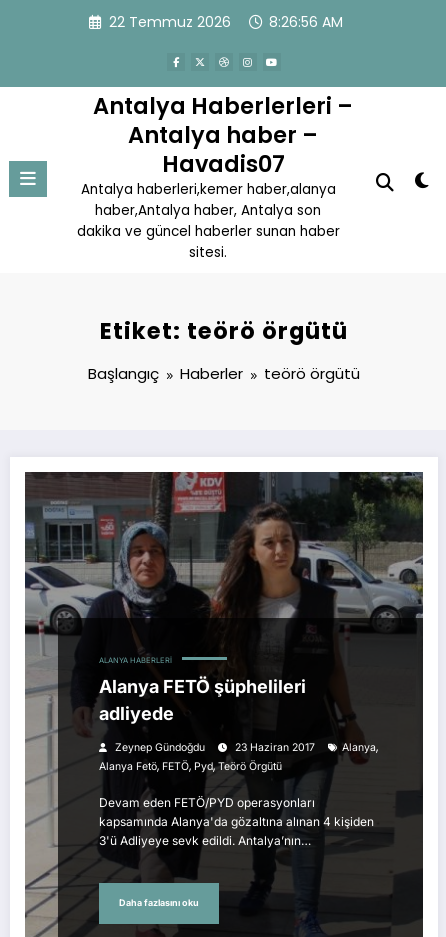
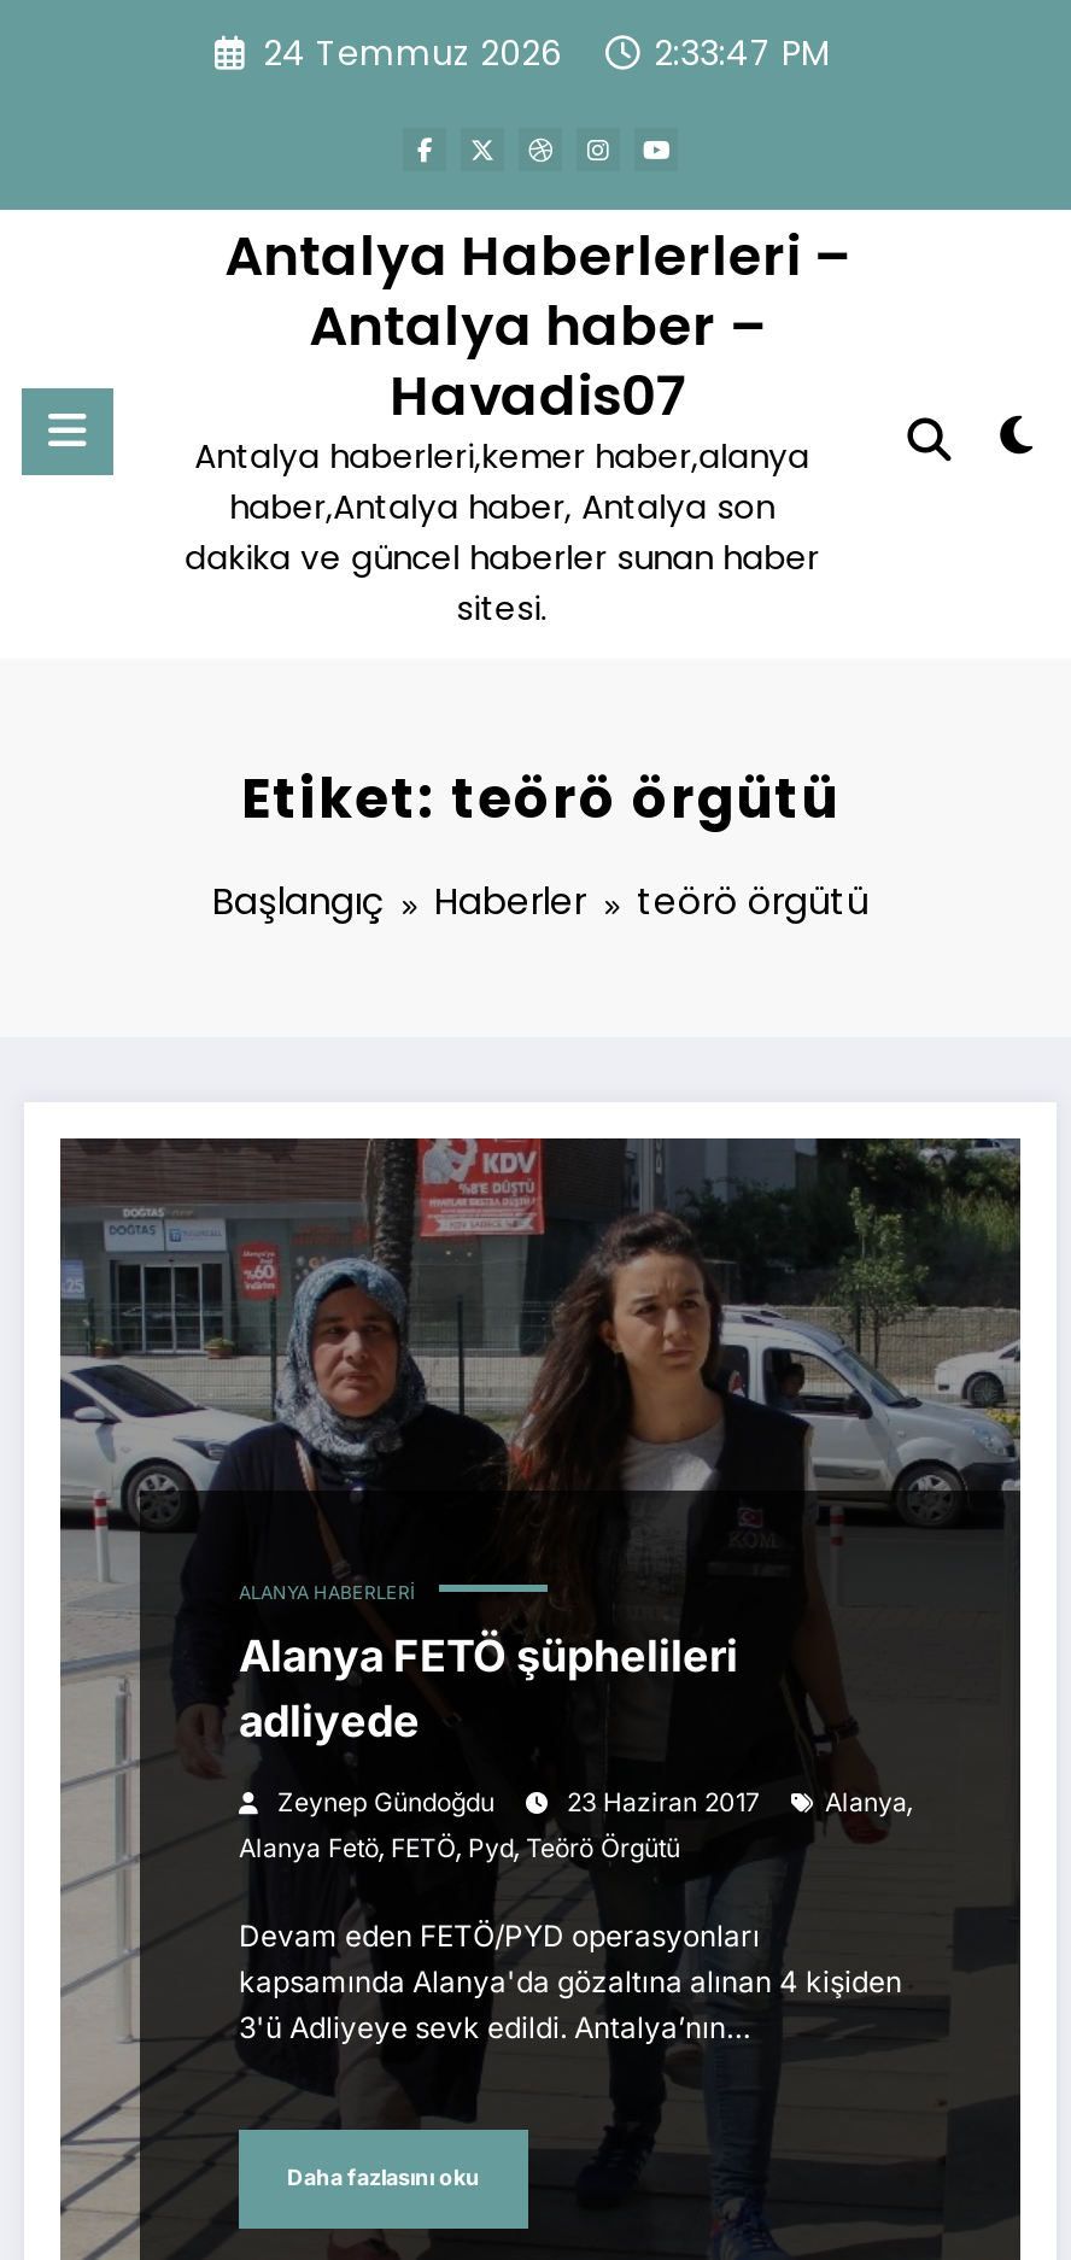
[109,12,343,32] 22 Temmuz 2026 | 8:26:56 AM -> [263,29,830,77] 24 Temmuz 2026 | 2:33:47 PM

